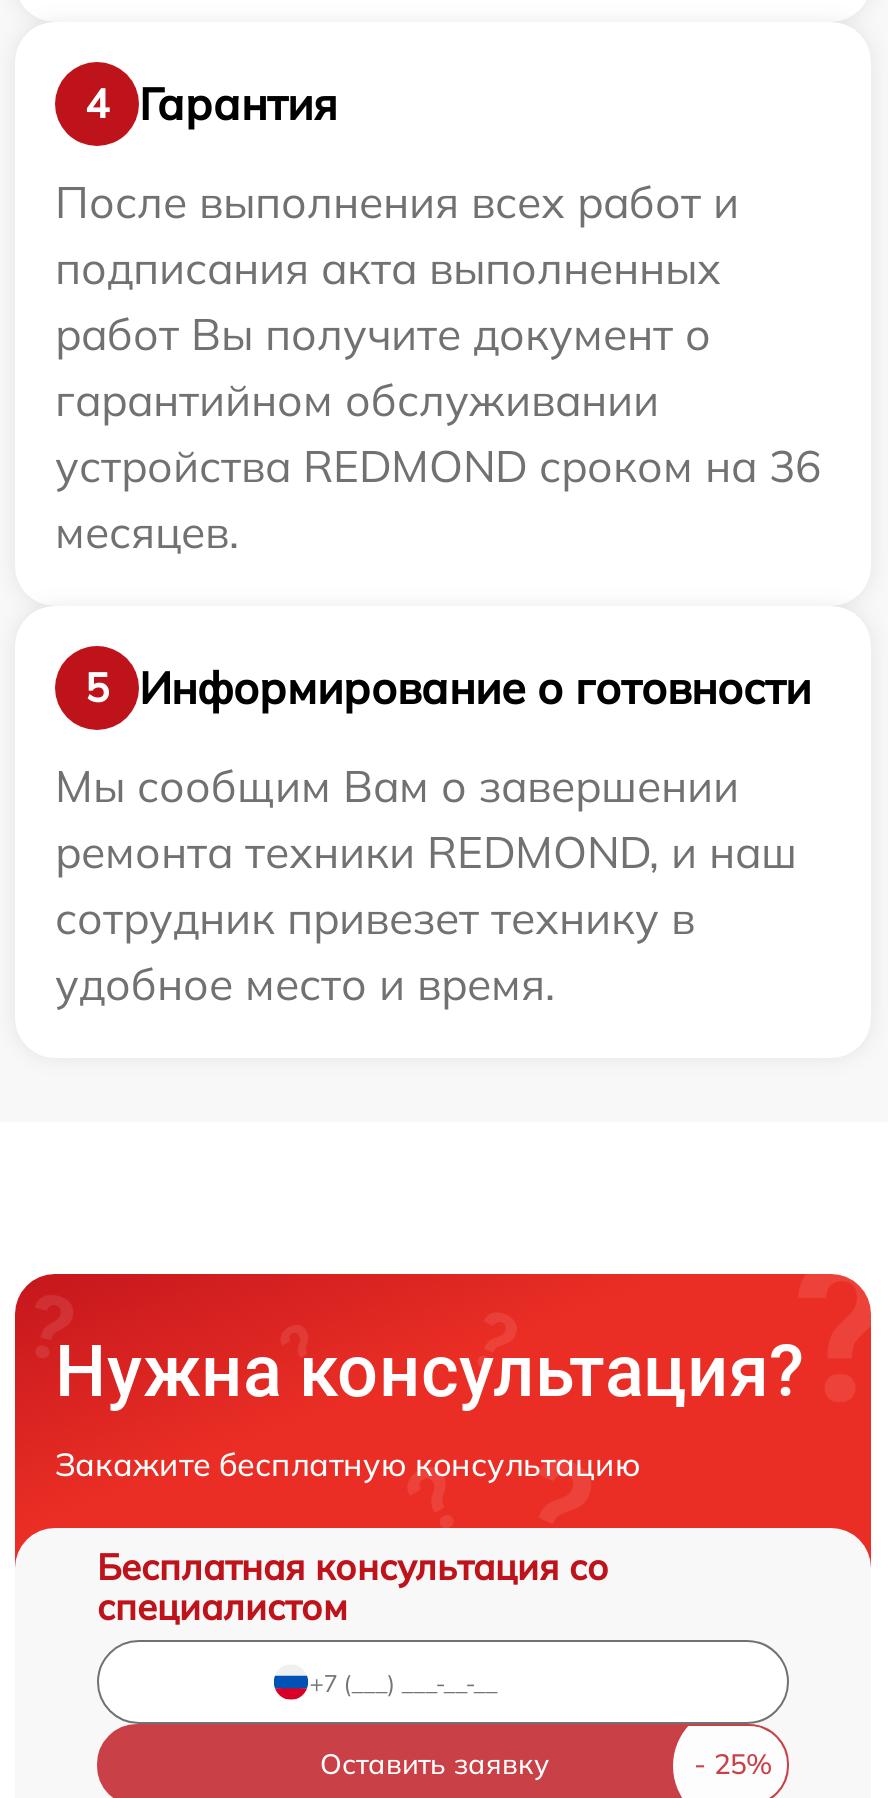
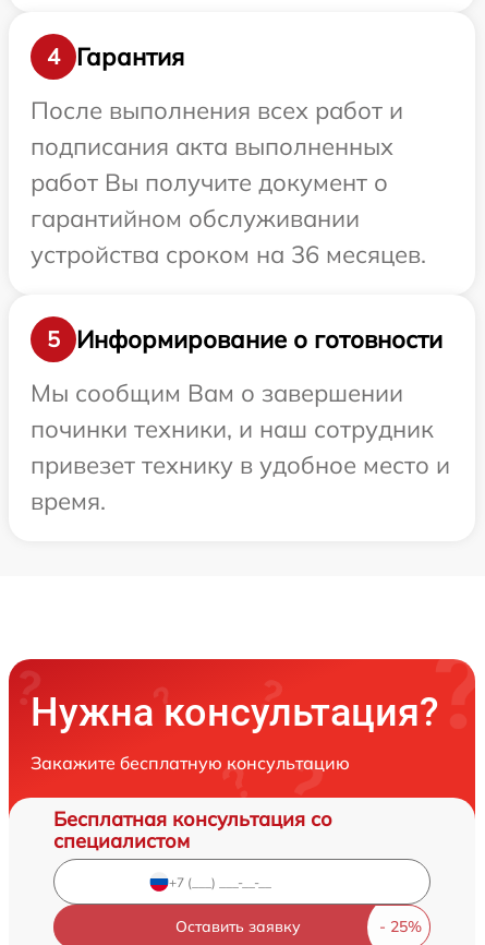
[55,439,821,561] устройства REDMOND сроком на 36 | месяцев. -> [31,239,426,270] устройства сроком на 36 месяцев.
[55,825,797,1013] ремонта техники REDMOND, и наш | сотрудник привезет технику в | удобное место и время. -> [31,414,450,517] починки техники, и наш сотрудник | привезет технику в удобное место и | время.

